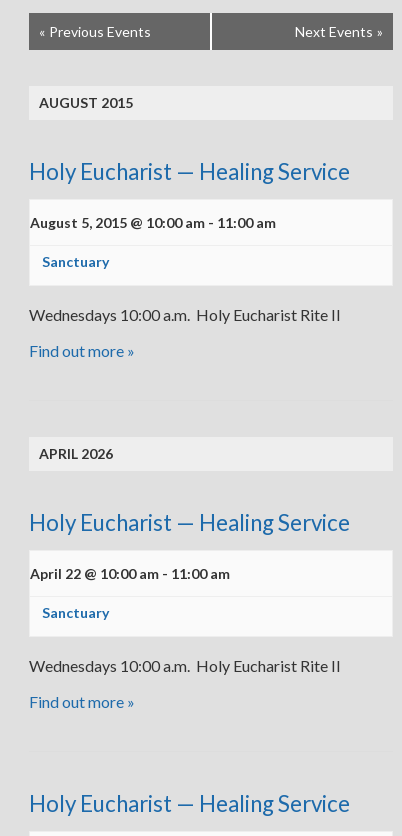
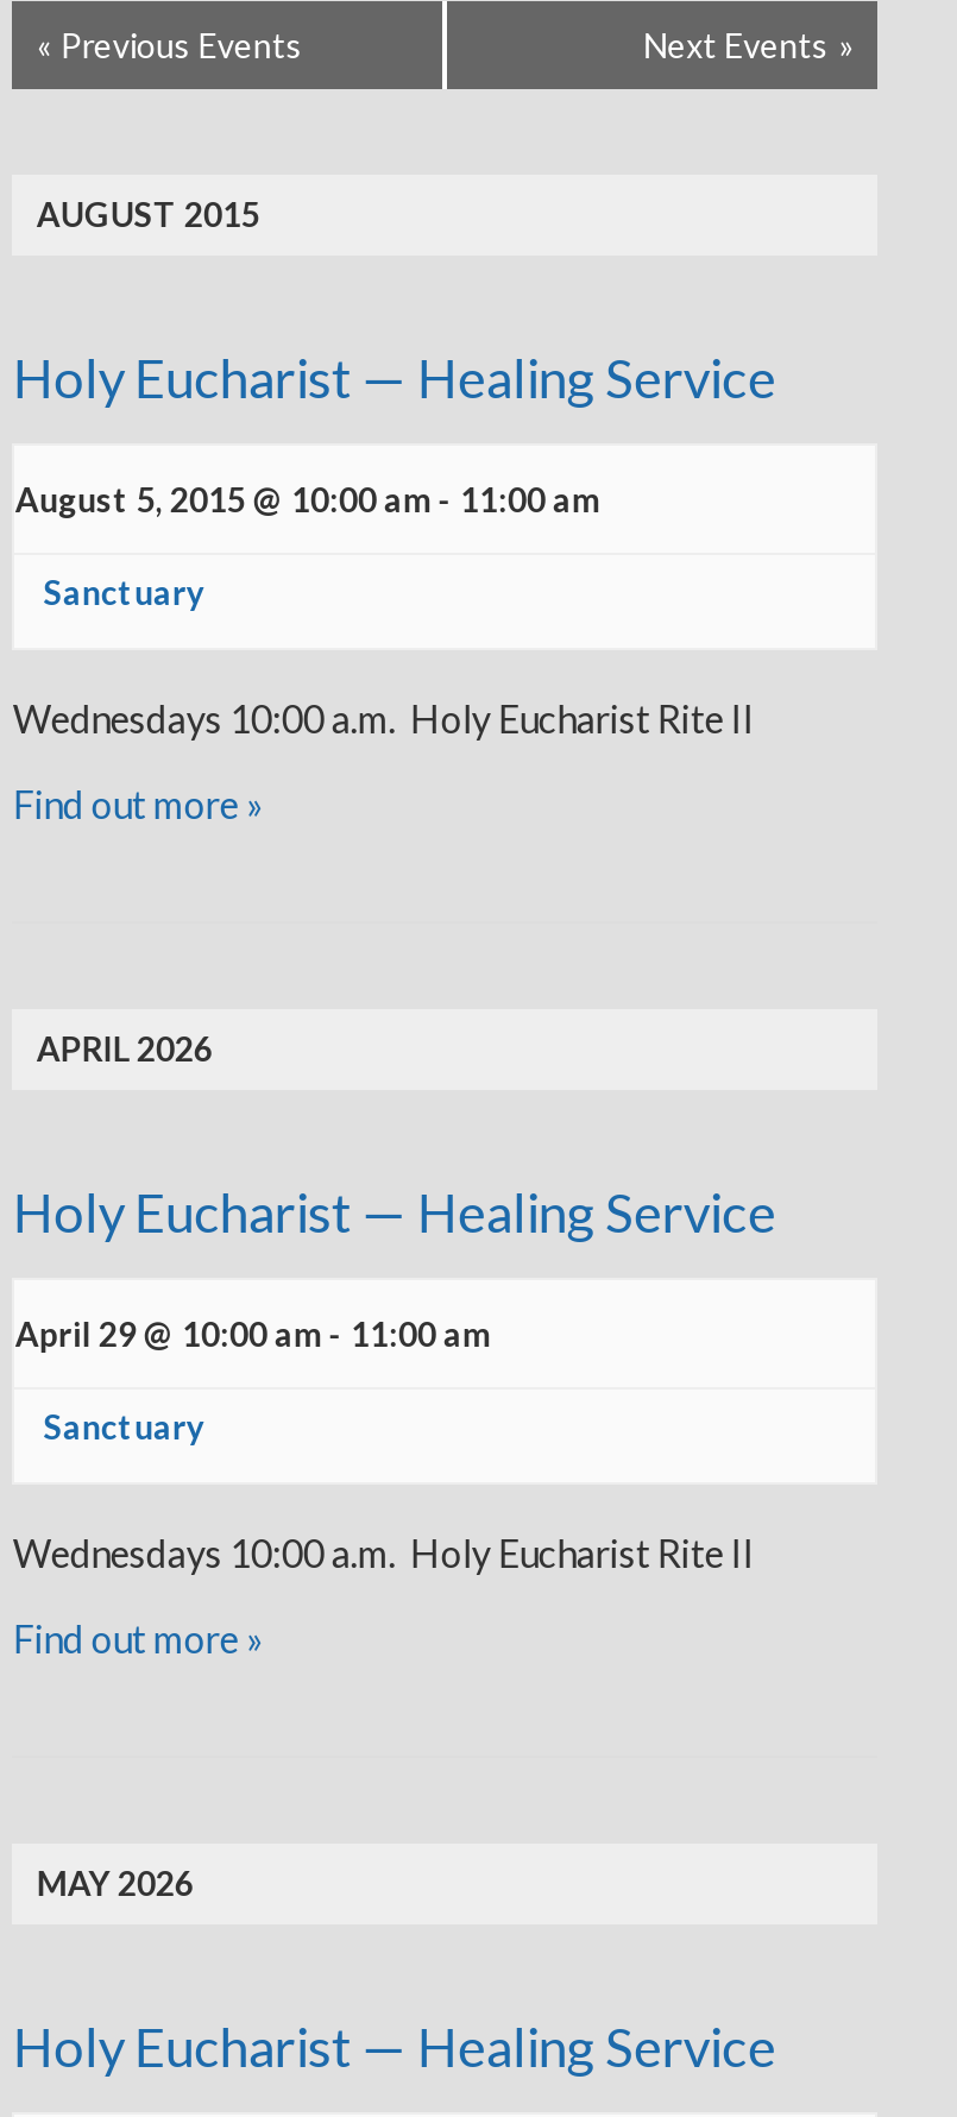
[30,565,230,582] April 22 @ 10:00 am - 11:00 am -> [15,1313,491,1354] April 29 @ 10:00 am - 11:00 am
none -> [37,1863,194,1903] MAY 2026

